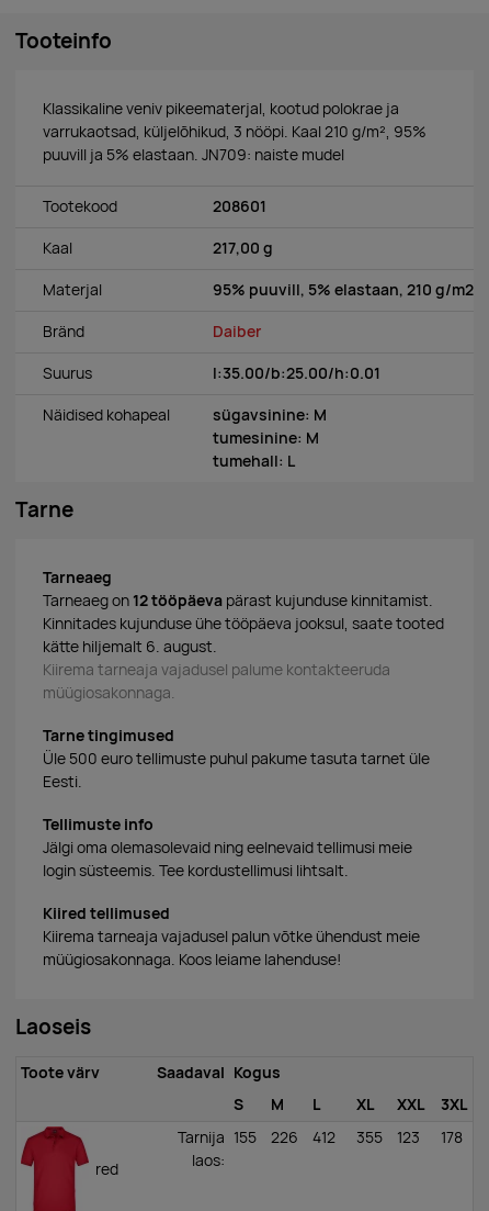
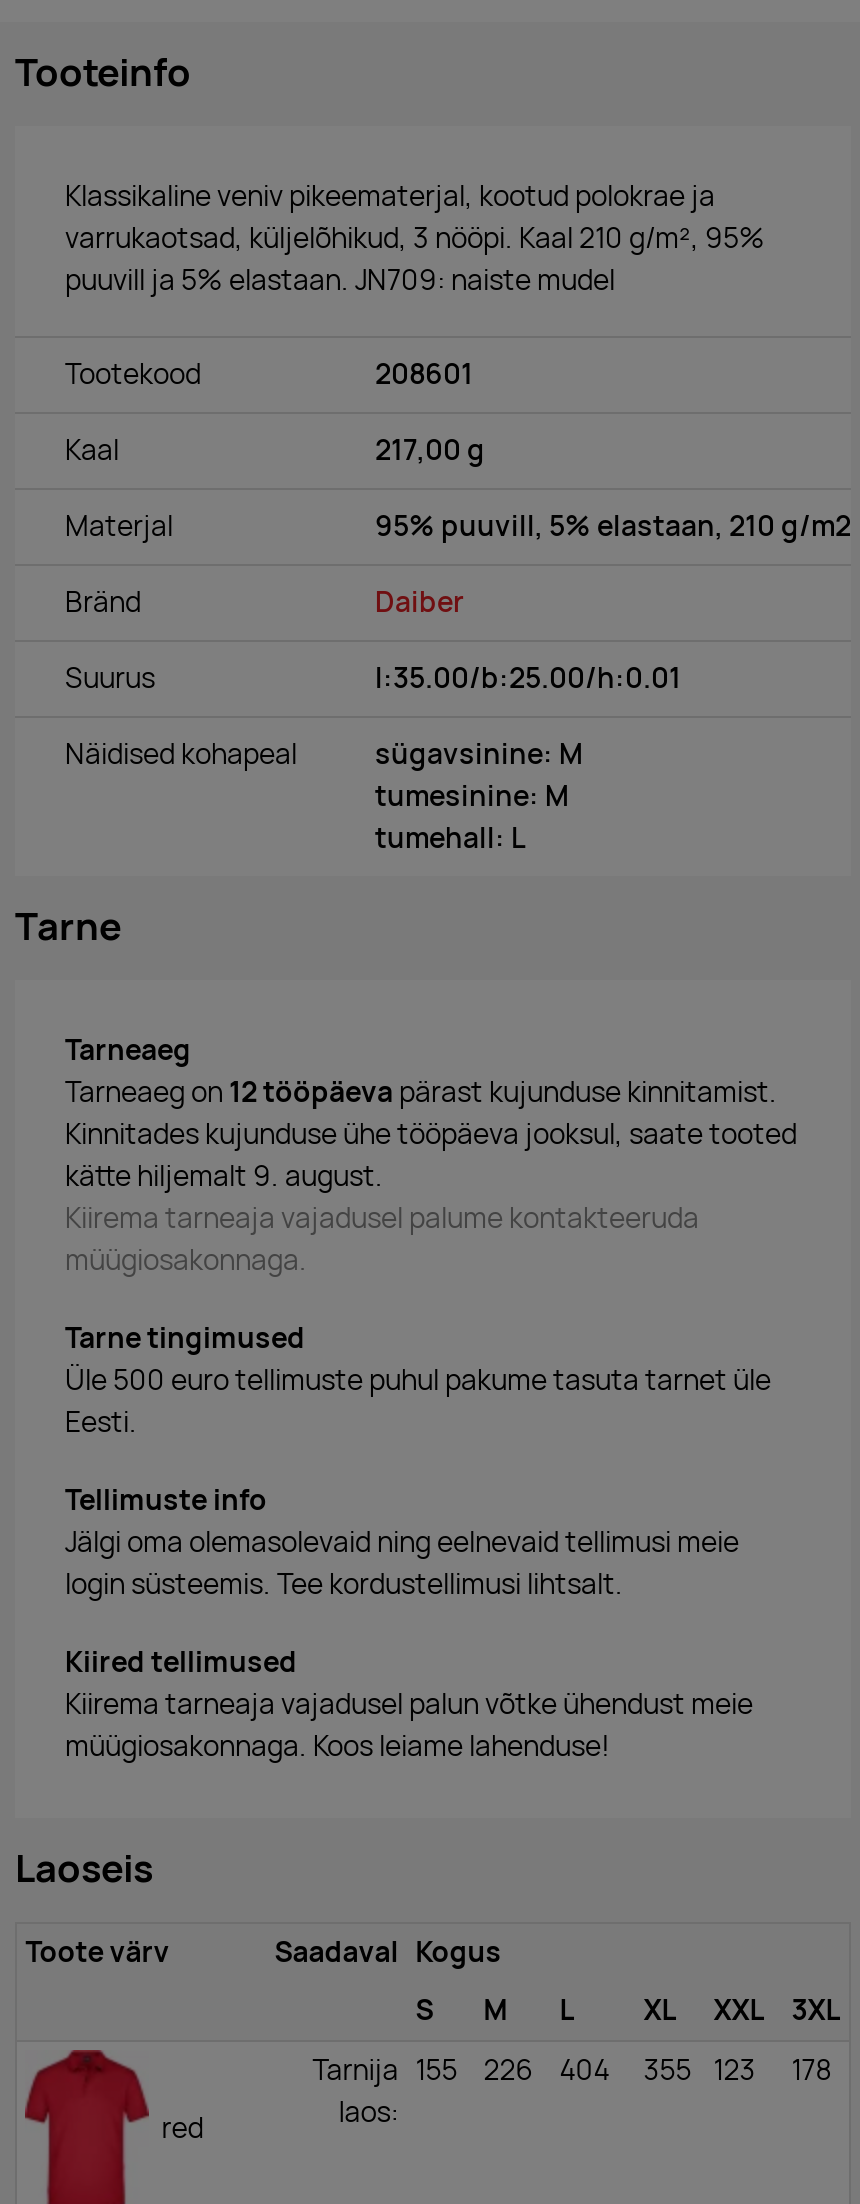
[43,637,217,657] kätte hiljemalt 6. august. -> [65,1159,383,1195] kätte hiljemalt 9. august.
[177,1127,463,1147] Tarnija 155 226 412 355 123 178 -> [312,2051,832,2087] Tarnija 155 226 404 355 123 178

